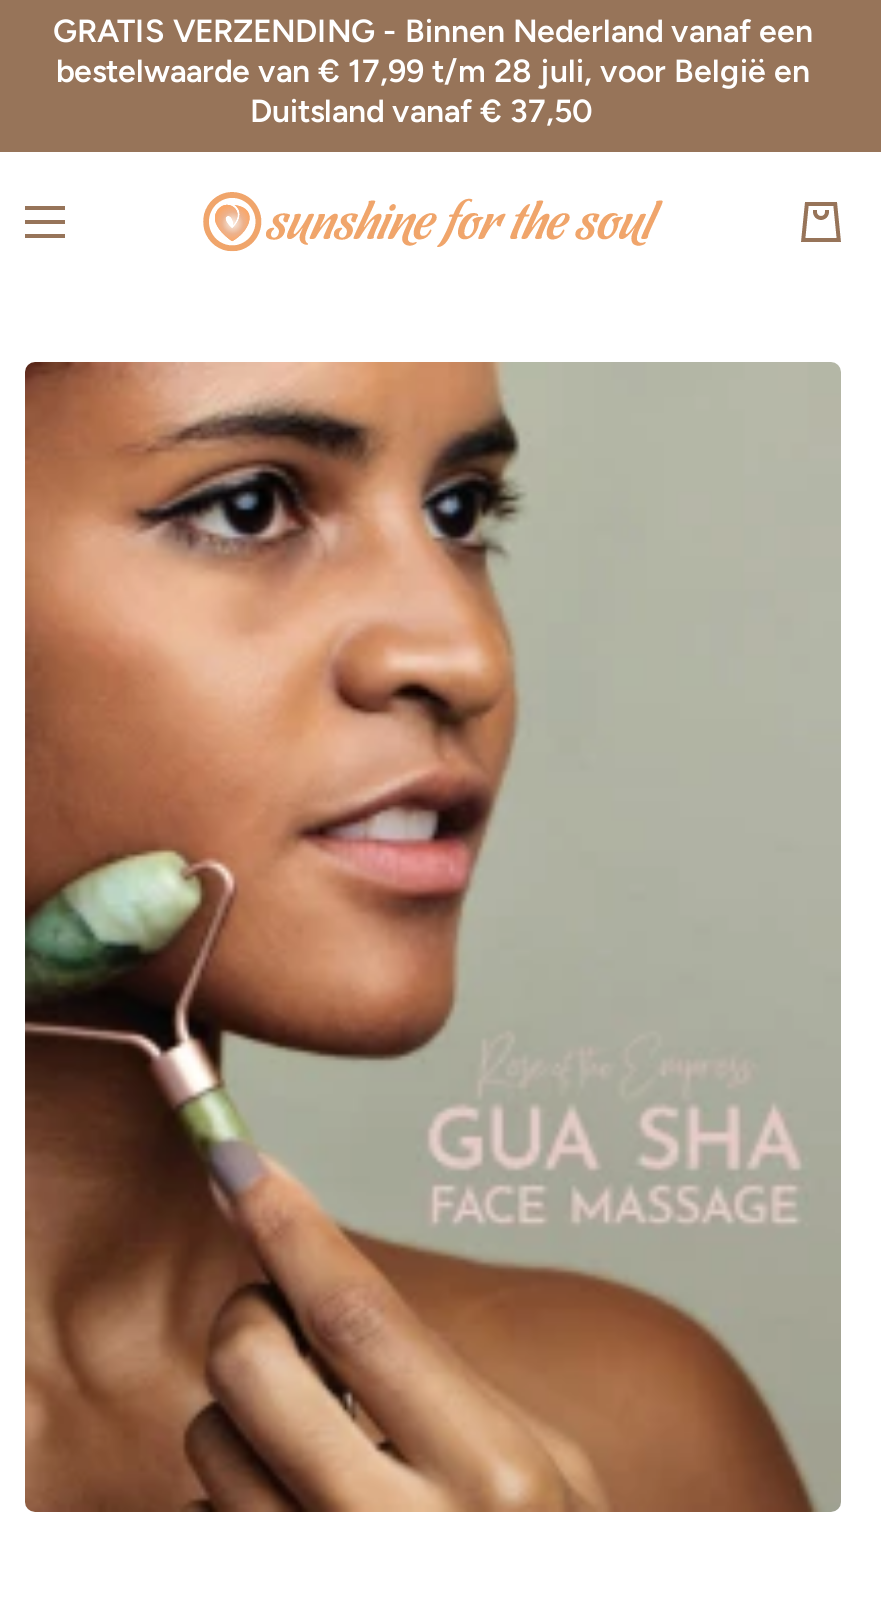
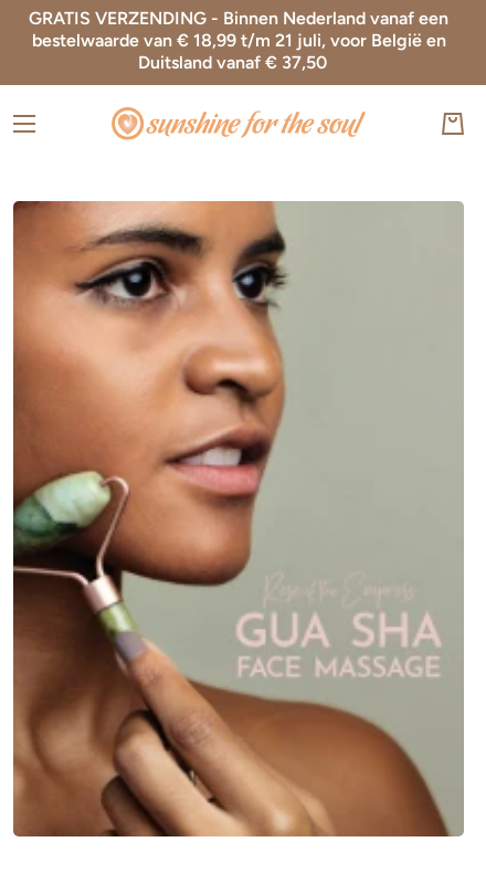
[56,52,810,90] bestelwaarde van € 17,99 t/m 28 juli, voor België en -> [31,30,446,51] bestelwaarde van € 18,99 t/m 21 juli, voor België en

